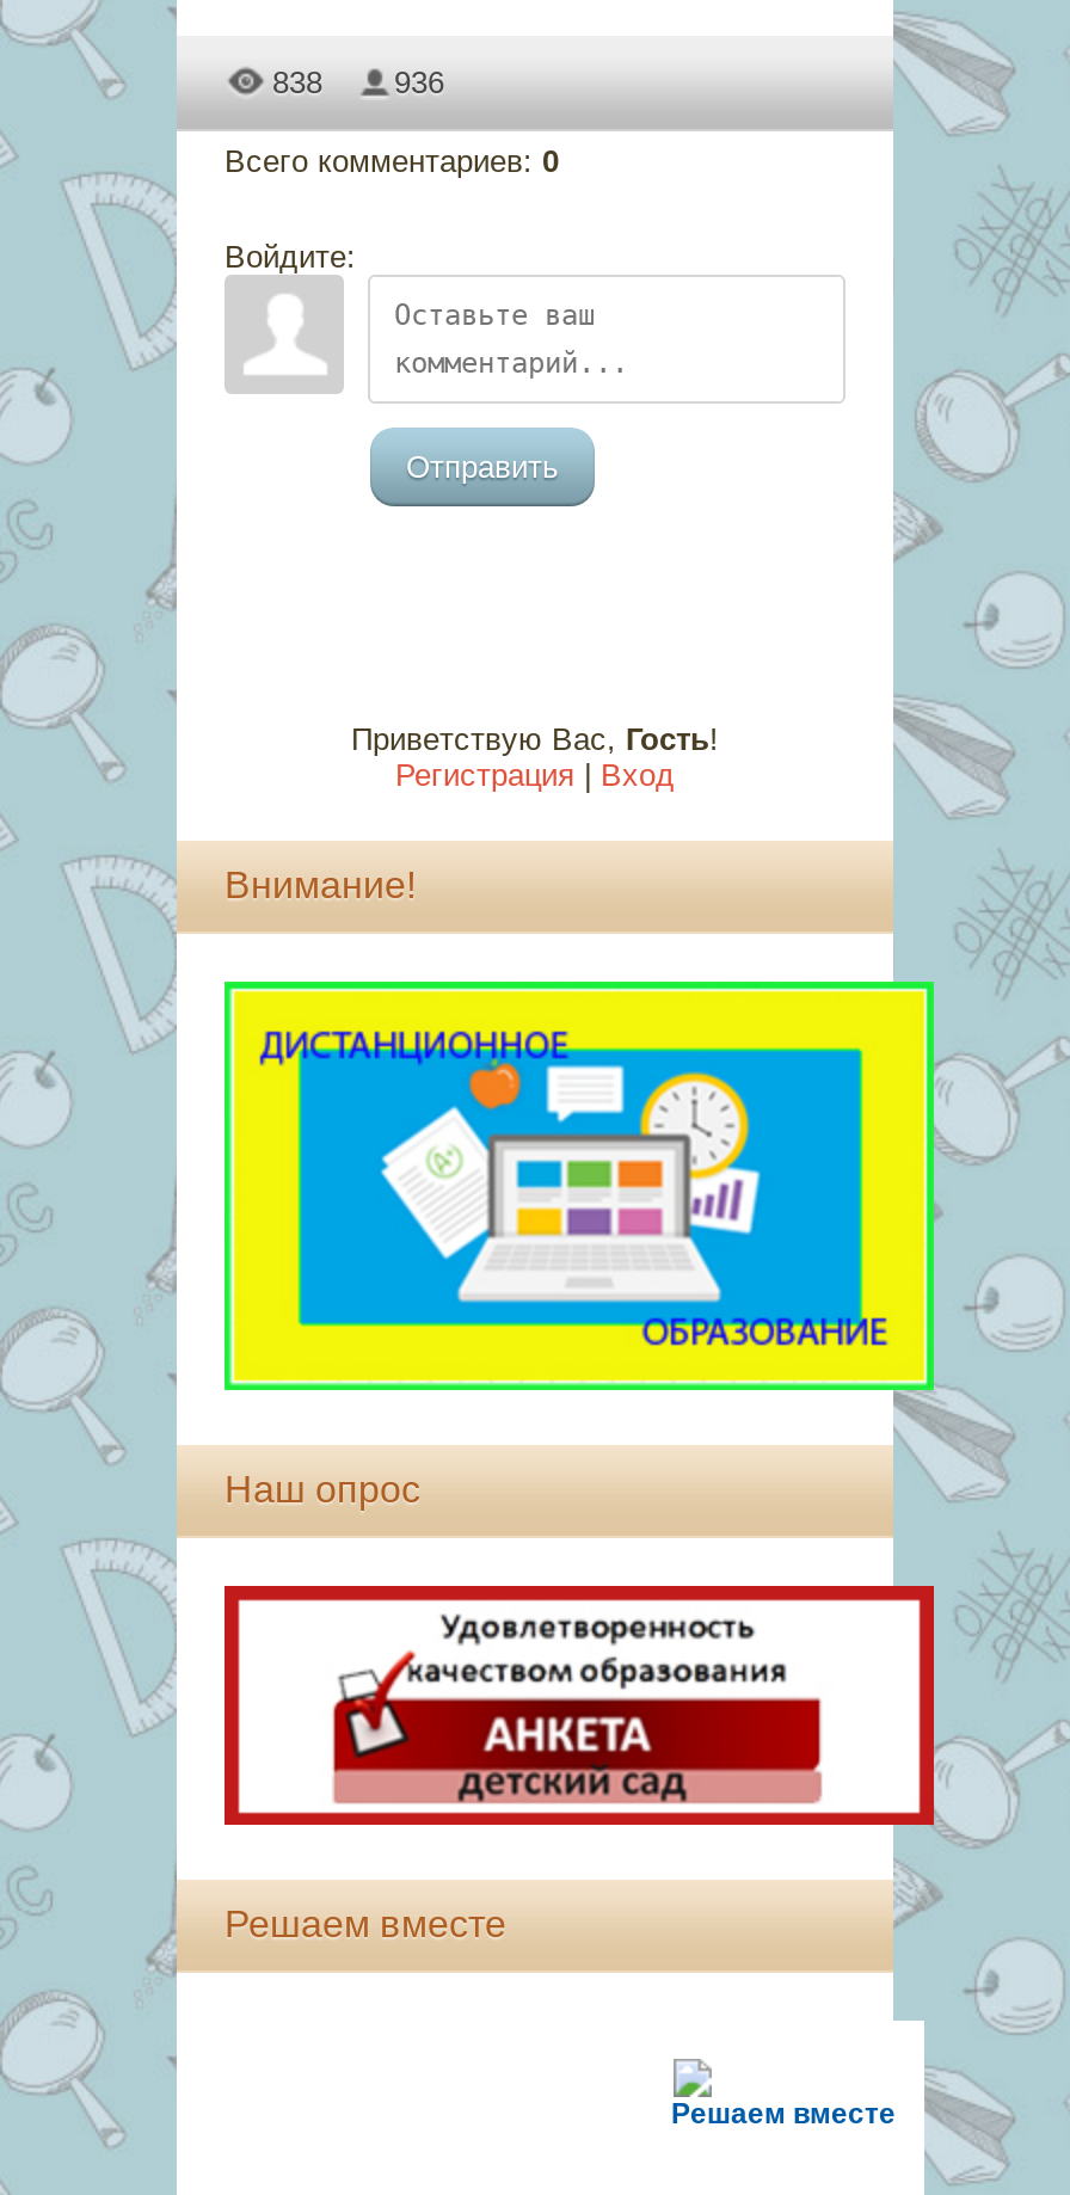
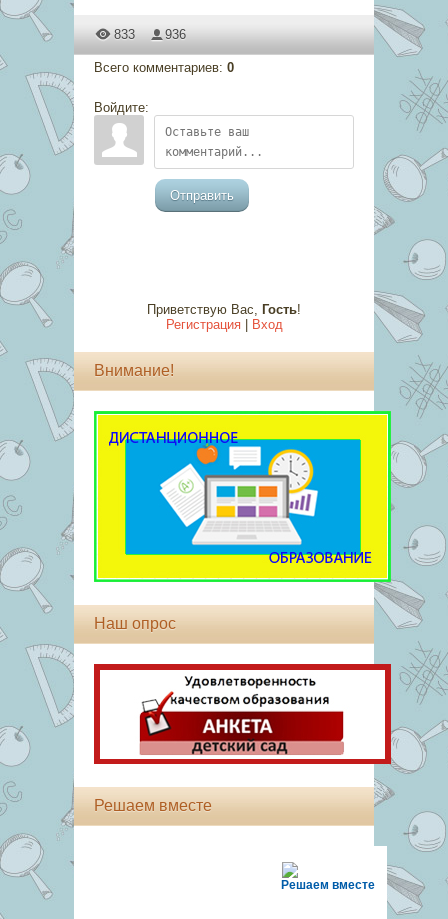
[272,64,444,100] 838 936 -> [114,27,186,42] 833 936

